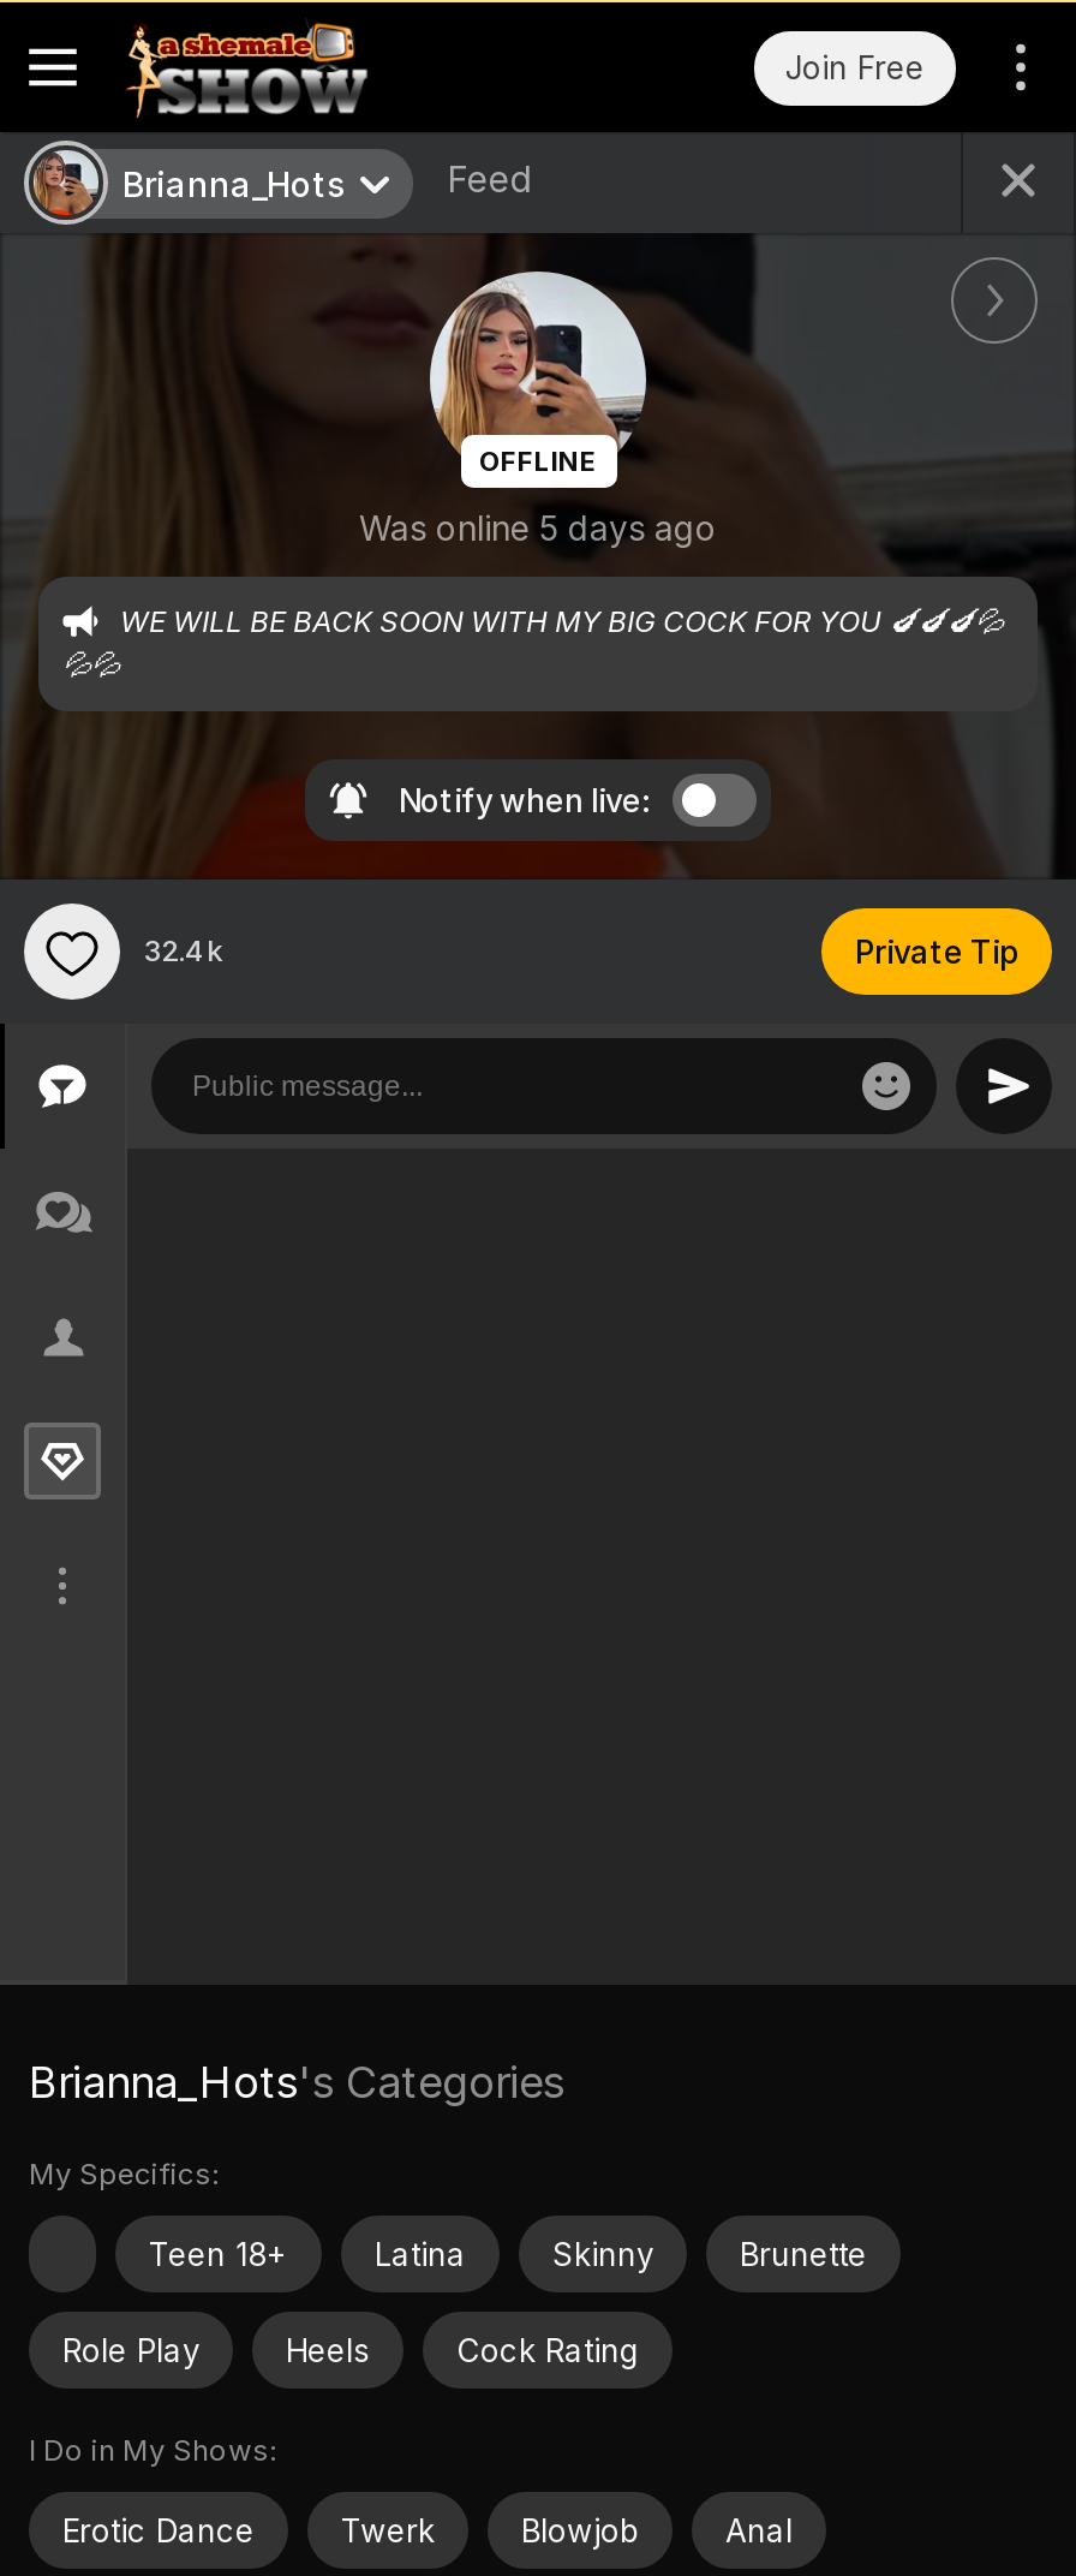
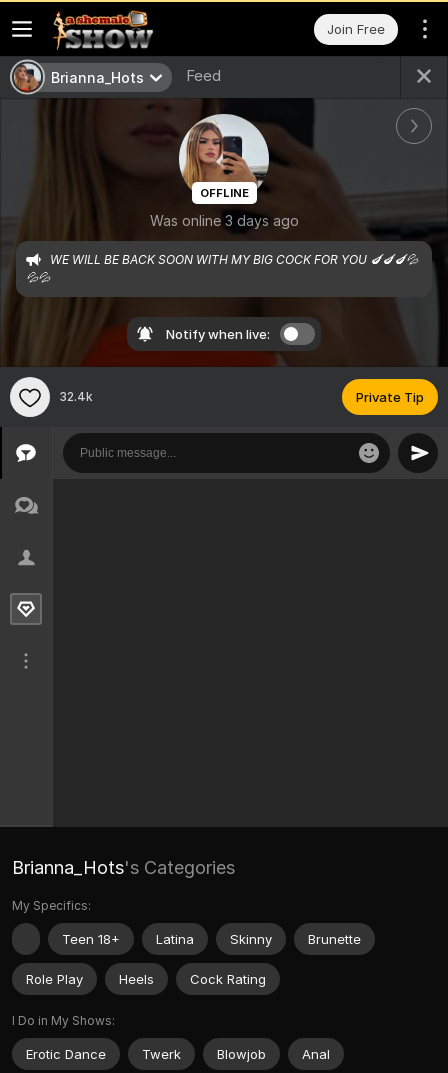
[359,507,717,548] Was online 5 days ago -> [149,212,298,229] Was online 3 days ago

